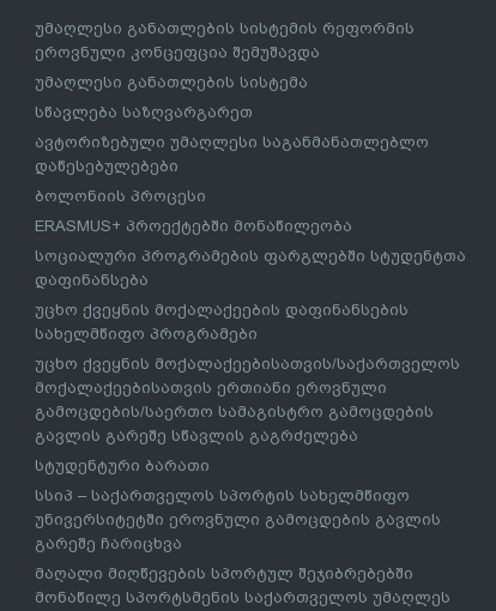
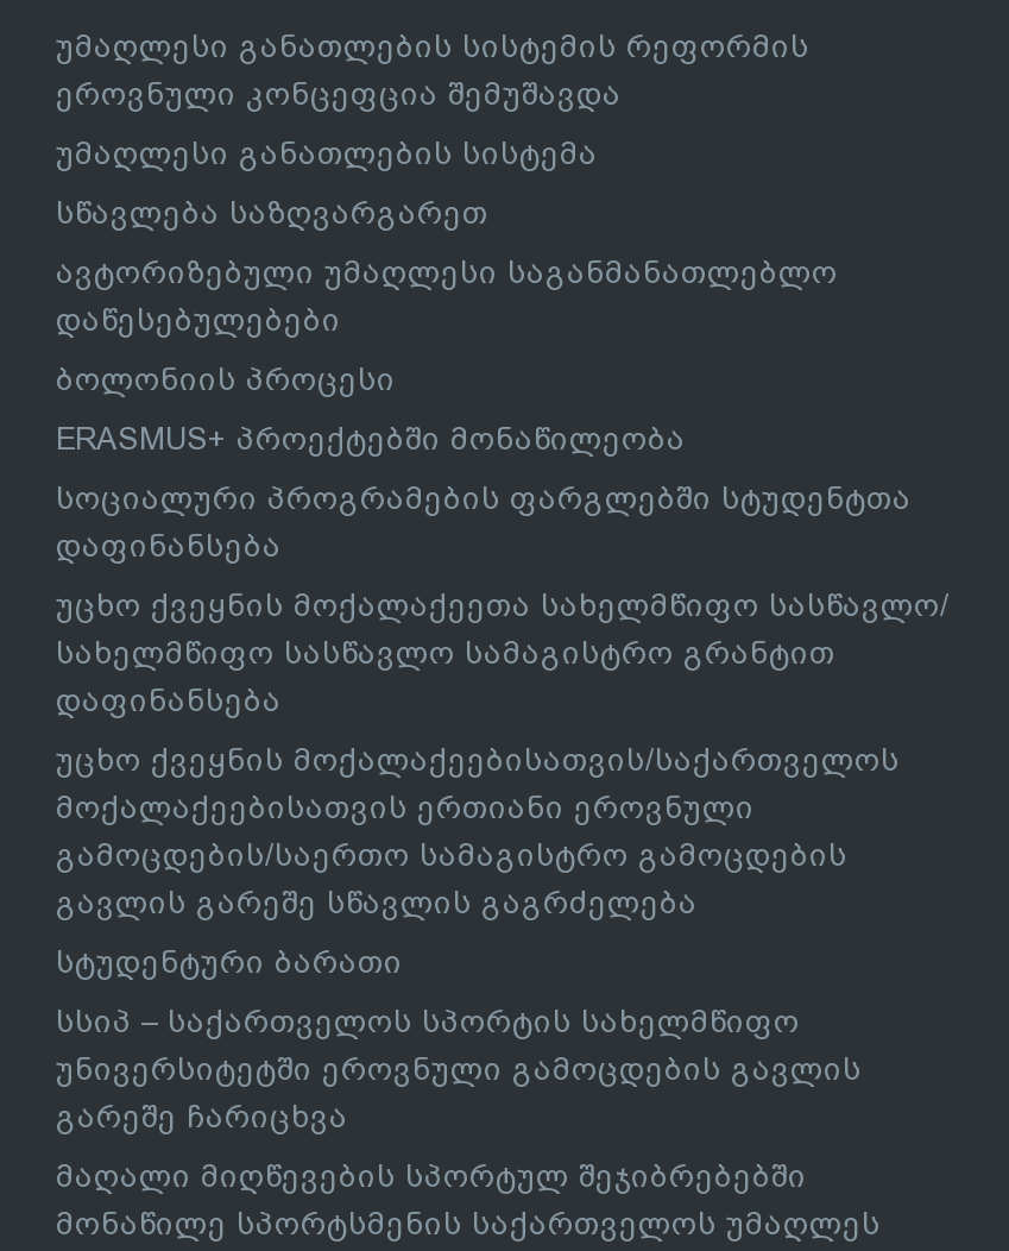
[35,301,409,343] უცხო ქვეყნის მოქალაქეების დაფინანსების | სახელმწიფო პროგრამები -> [56,588,950,718] უცხო ქვეყნის მოქალაქეეთა სახელმწიფო სასწავლო/ | სახელმწიფო სასწავლო სამაგისტრო გრანტით | დაფინანსება

